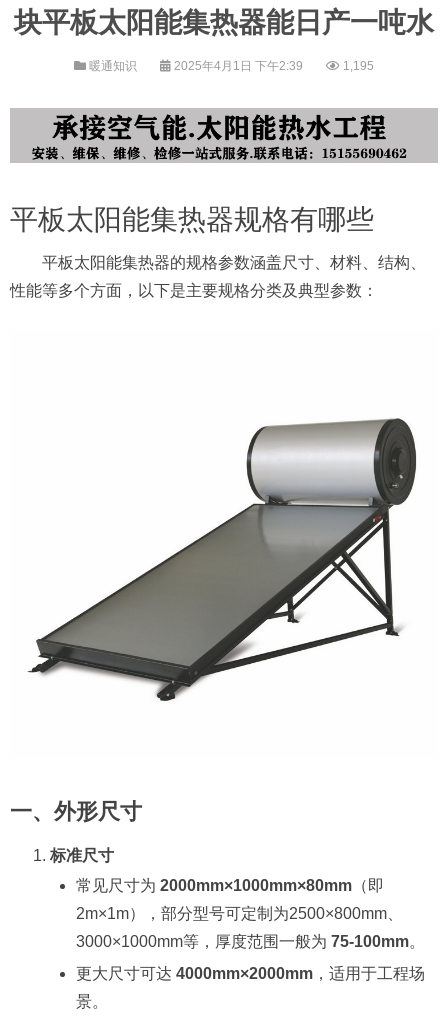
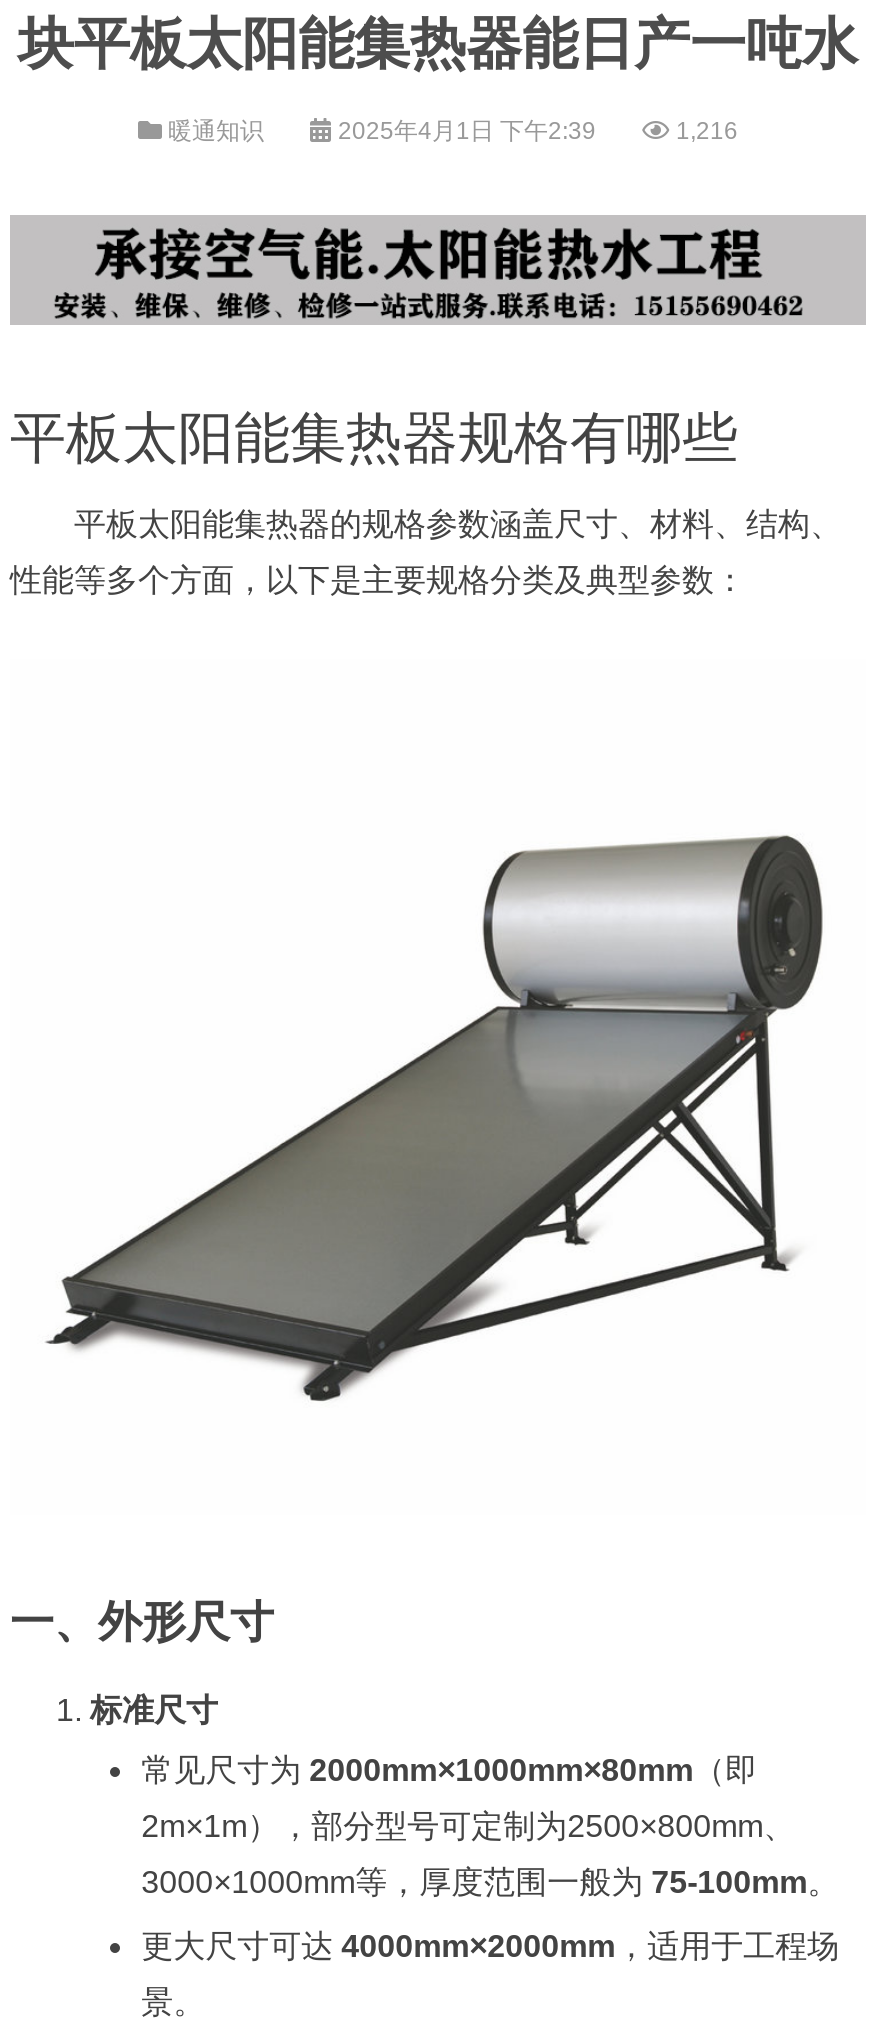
[340,59,374,73] 1,195 -> [670,117,738,145] 1,216

